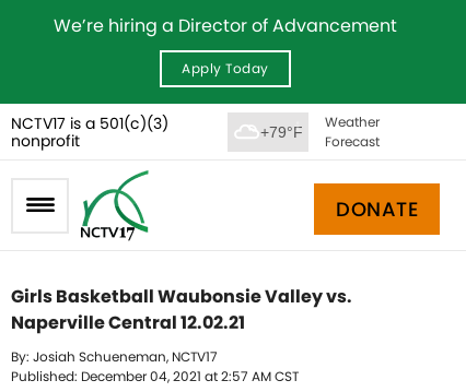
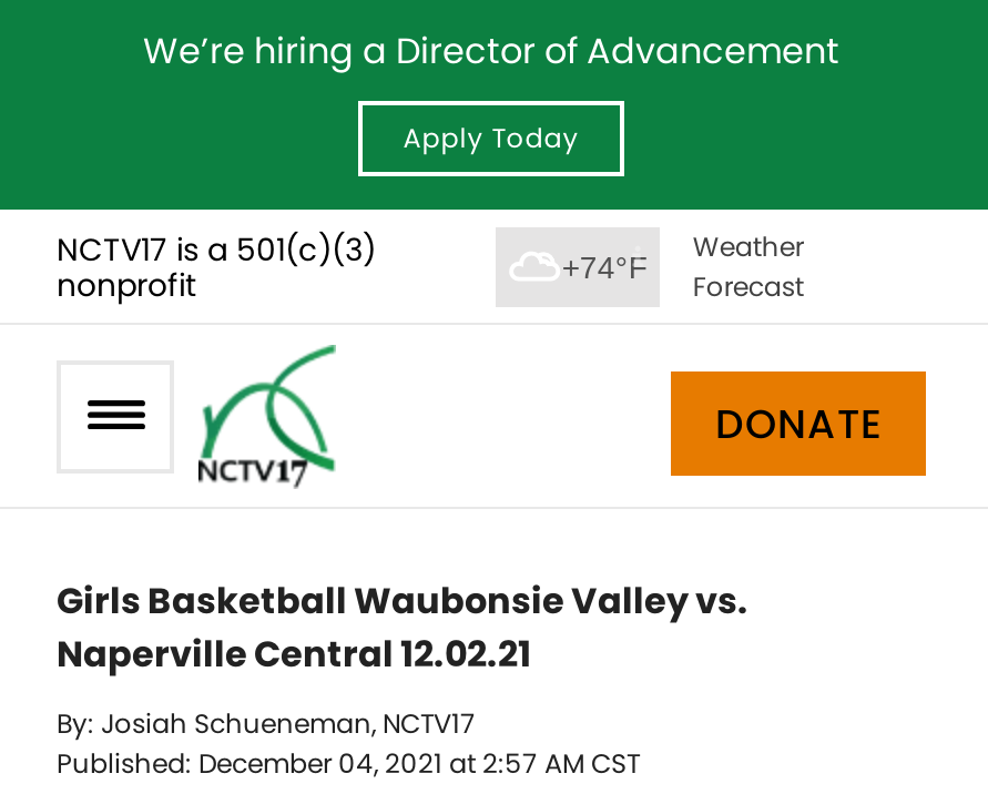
[260,123,379,150] +79°F Forecast -> [562,248,804,304] +74°F Forecast

